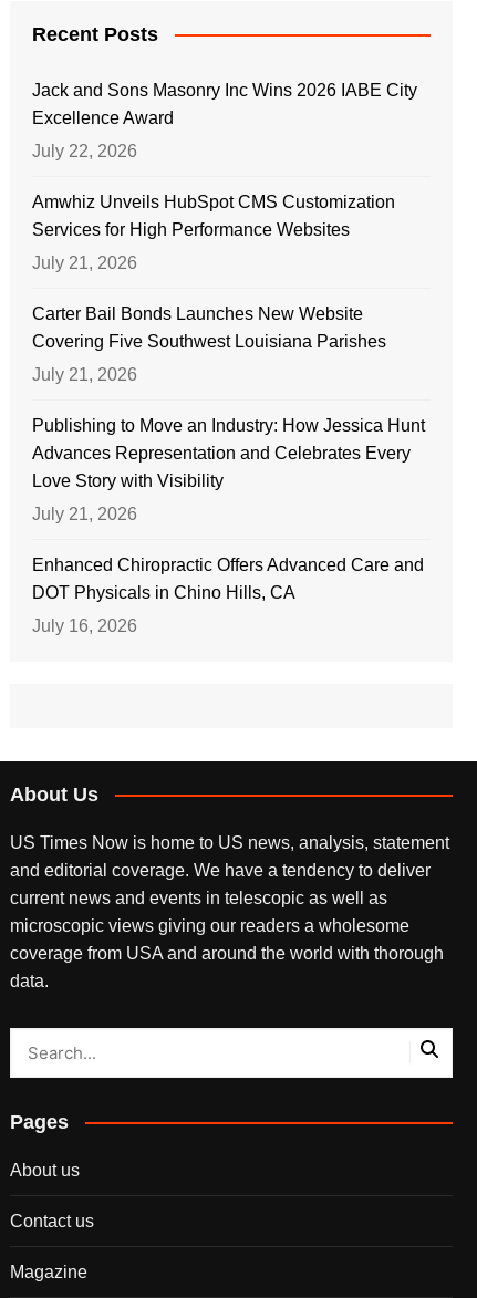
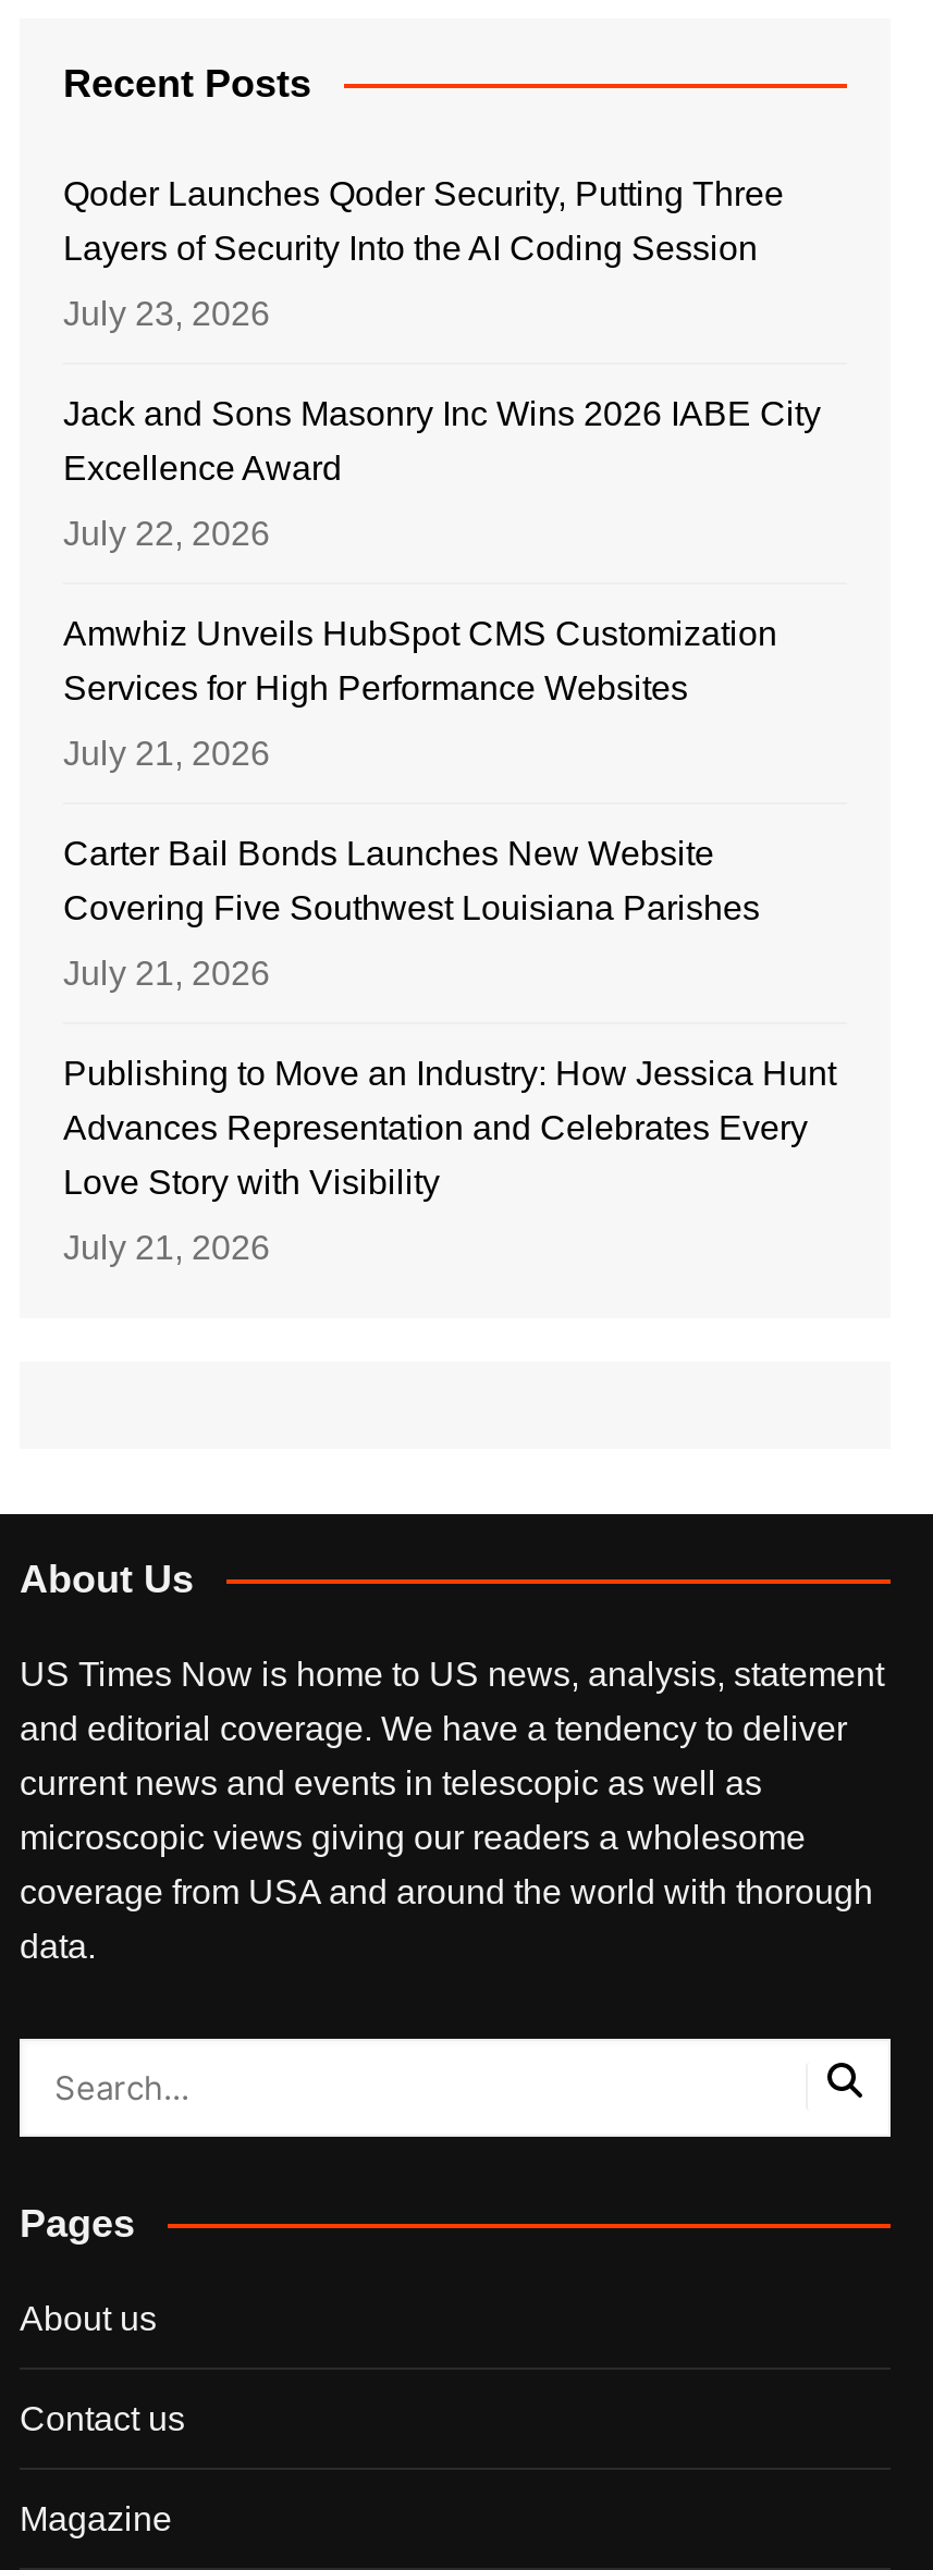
none -> [63,174,784,331] Qoder Launches Qoder Security, Putting Three | Layers of Security Into the AI Coding Session | July 23, 2026
moved [32,80,425,523] -> [63,394,836,1265]: Jack and Sons Masonry Inc Wins 2026 IABE City | Excellence Award | July 22, 2026 | ... | Love Story with Visibility | July 21, 2026
[32,555,424,635] Enhanced Chiropractic Offers Advanced Care and | DOT Physicals in Chino Hills, CA | July 16, 2026 -> none

